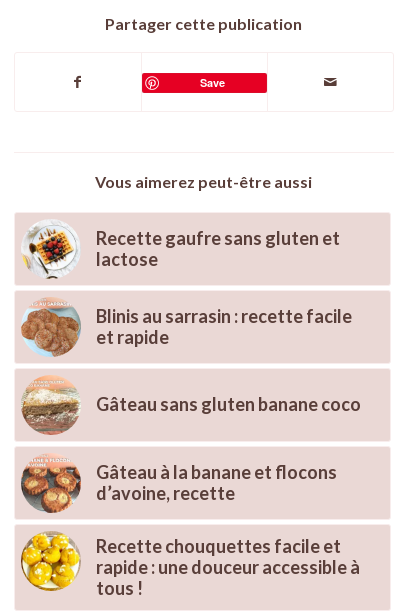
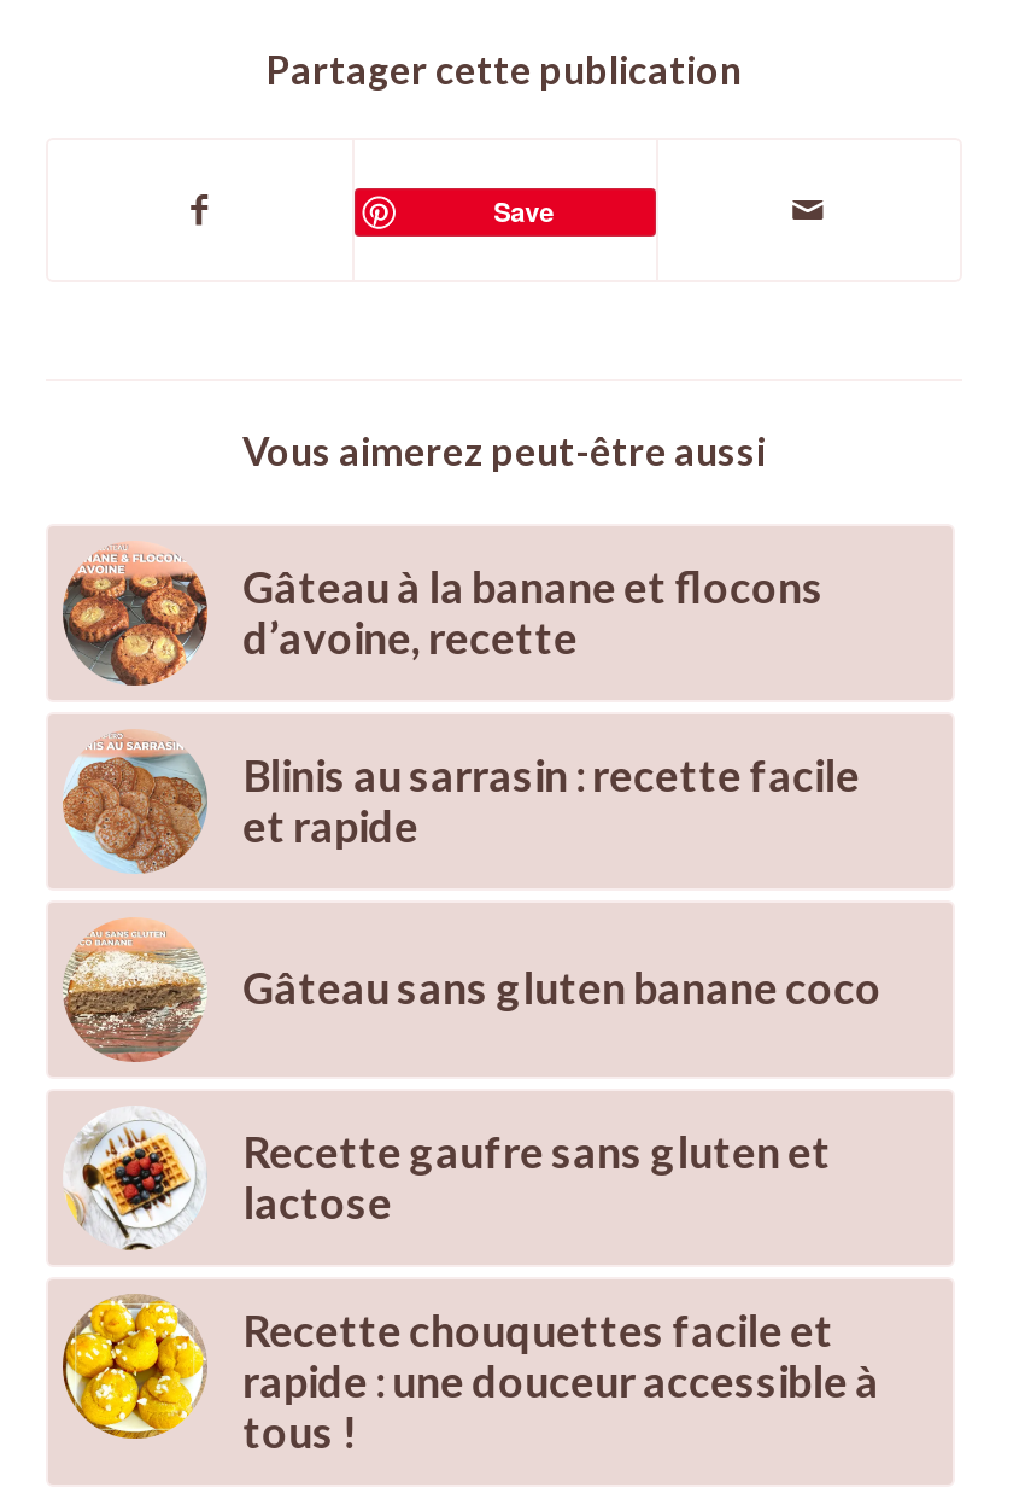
moved [21,220,340,279] -> [63,1108,831,1250]: [image] | Recette gaufre sans gluten et | lactose
moved [20,454,337,513] -> [60,541,824,683]: [image] | Gâteau à la banane et flocons | d’avoine, recette

